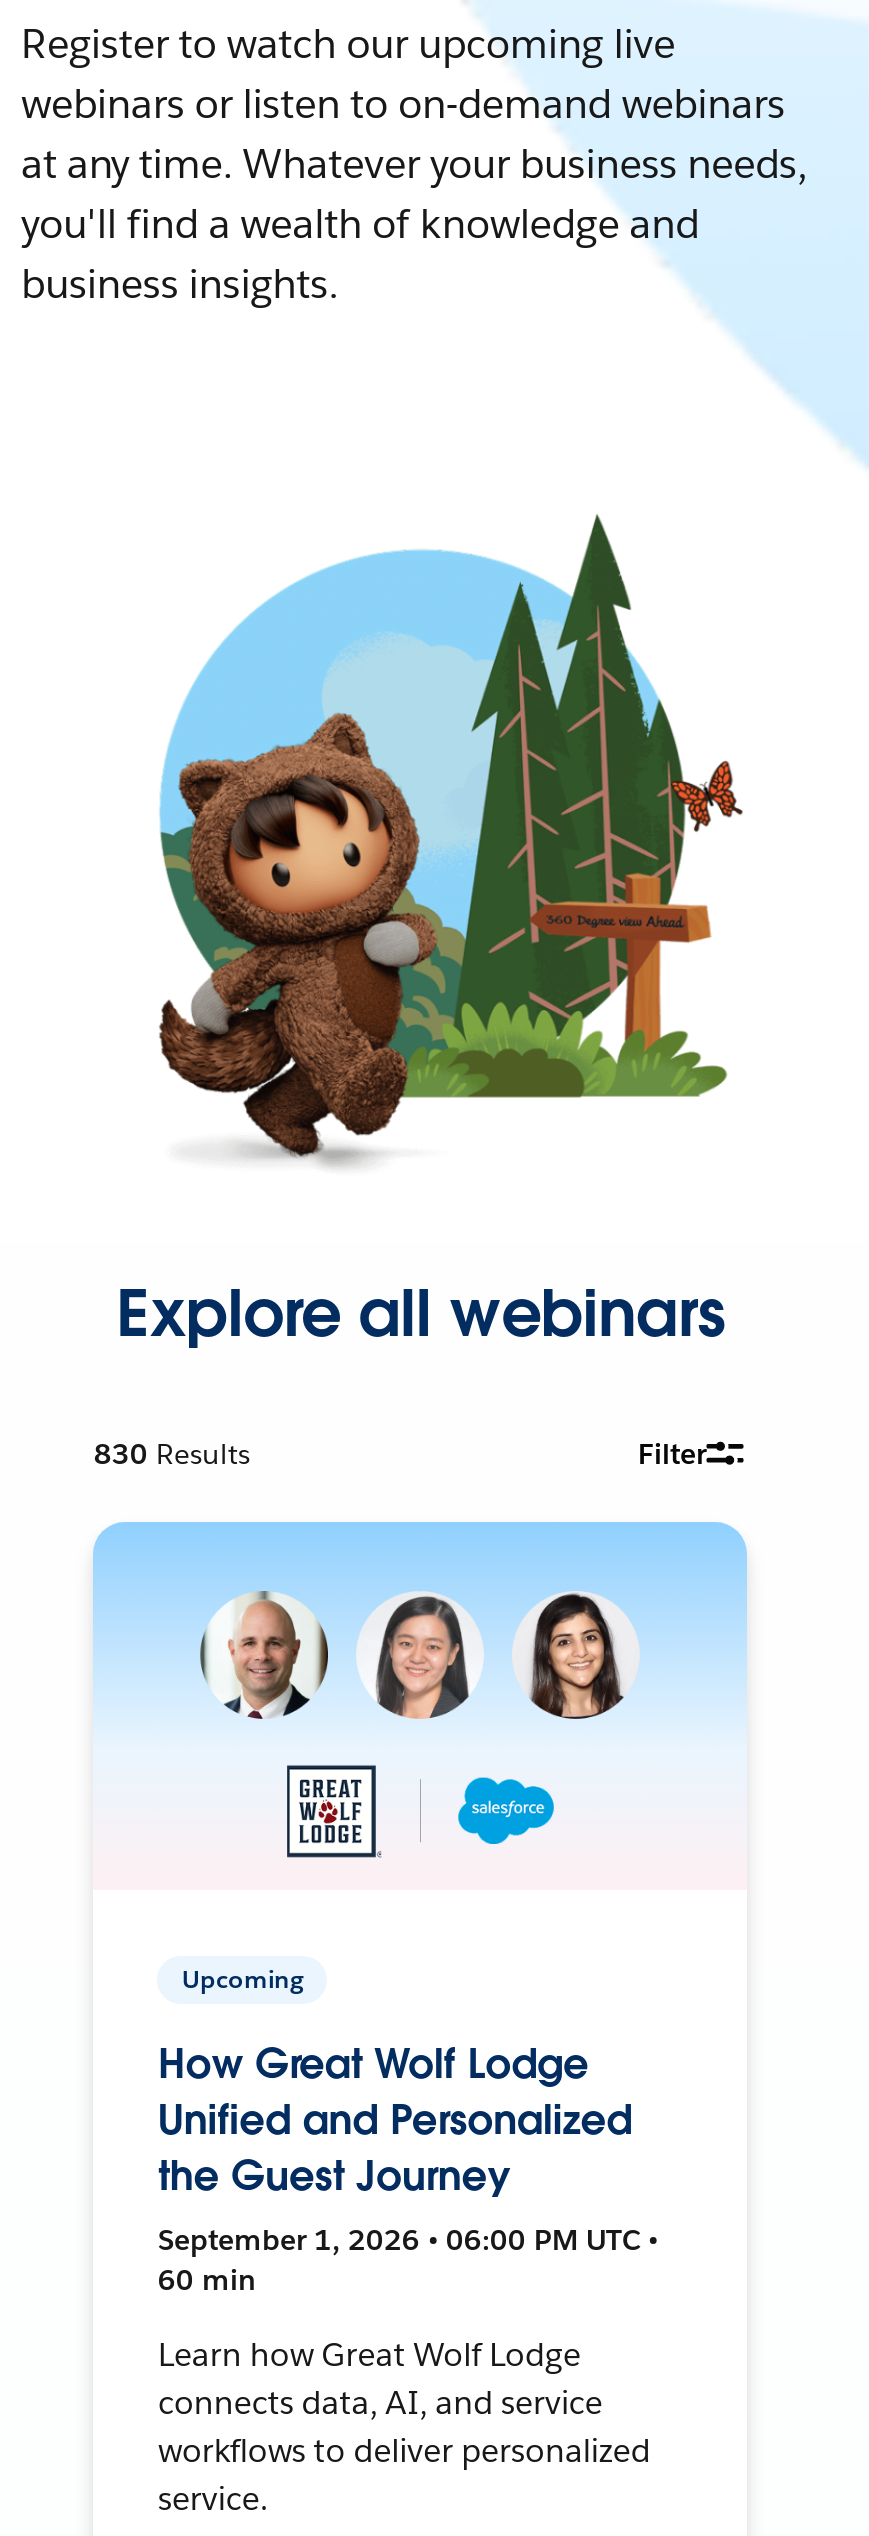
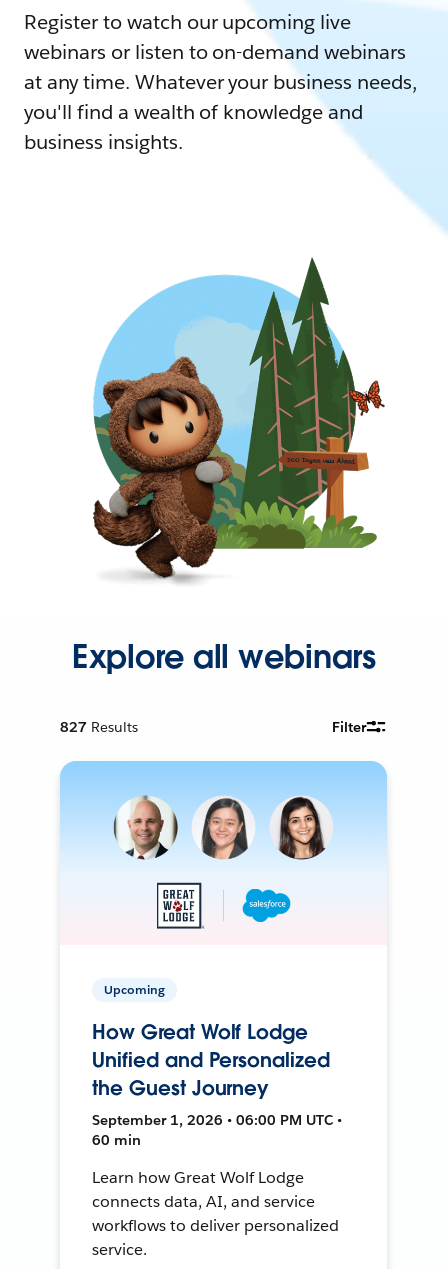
[94,1436,250,1472] 830 Results -> [60,718,138,736] 827 Results

